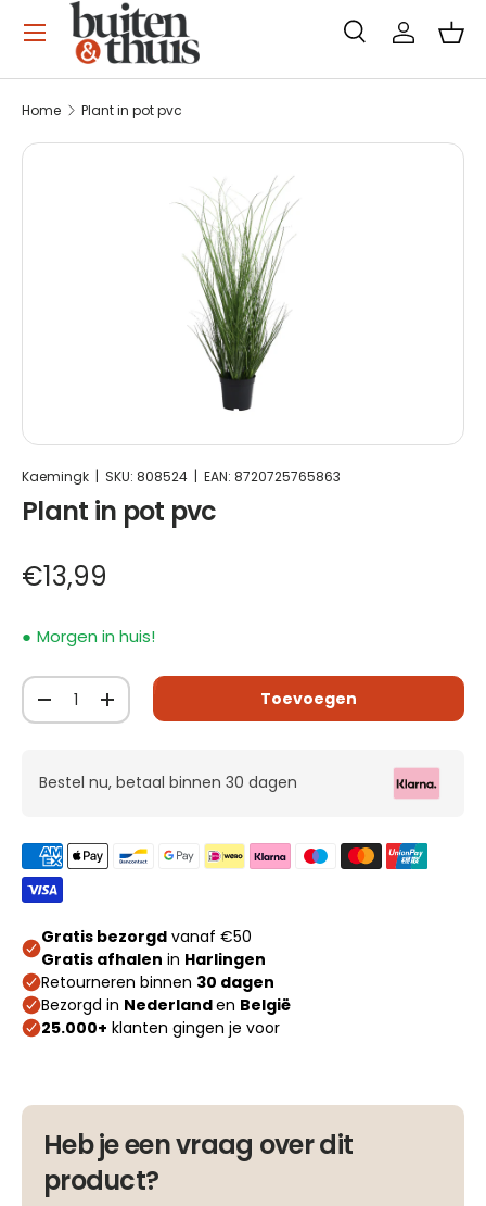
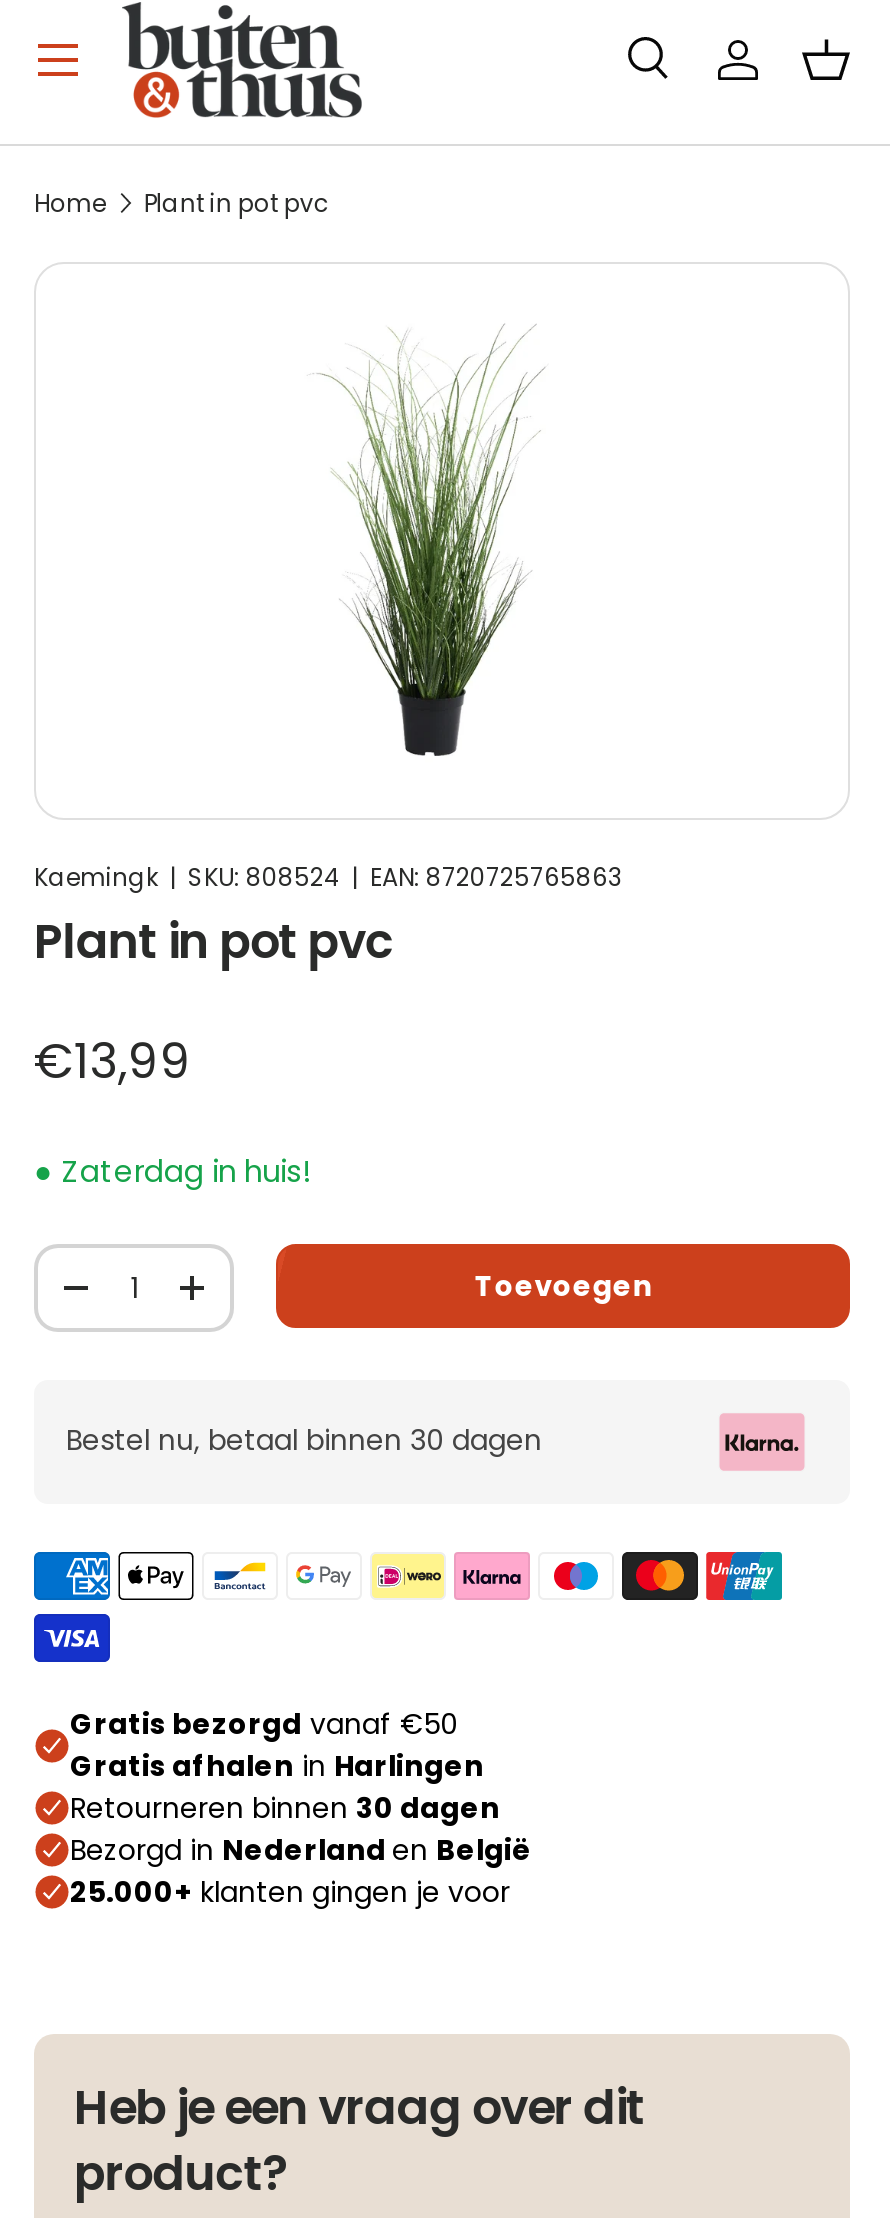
[37,624,155,647] Morgen in huis! -> [62,1149,310,1191] Zaterdag in huis!

